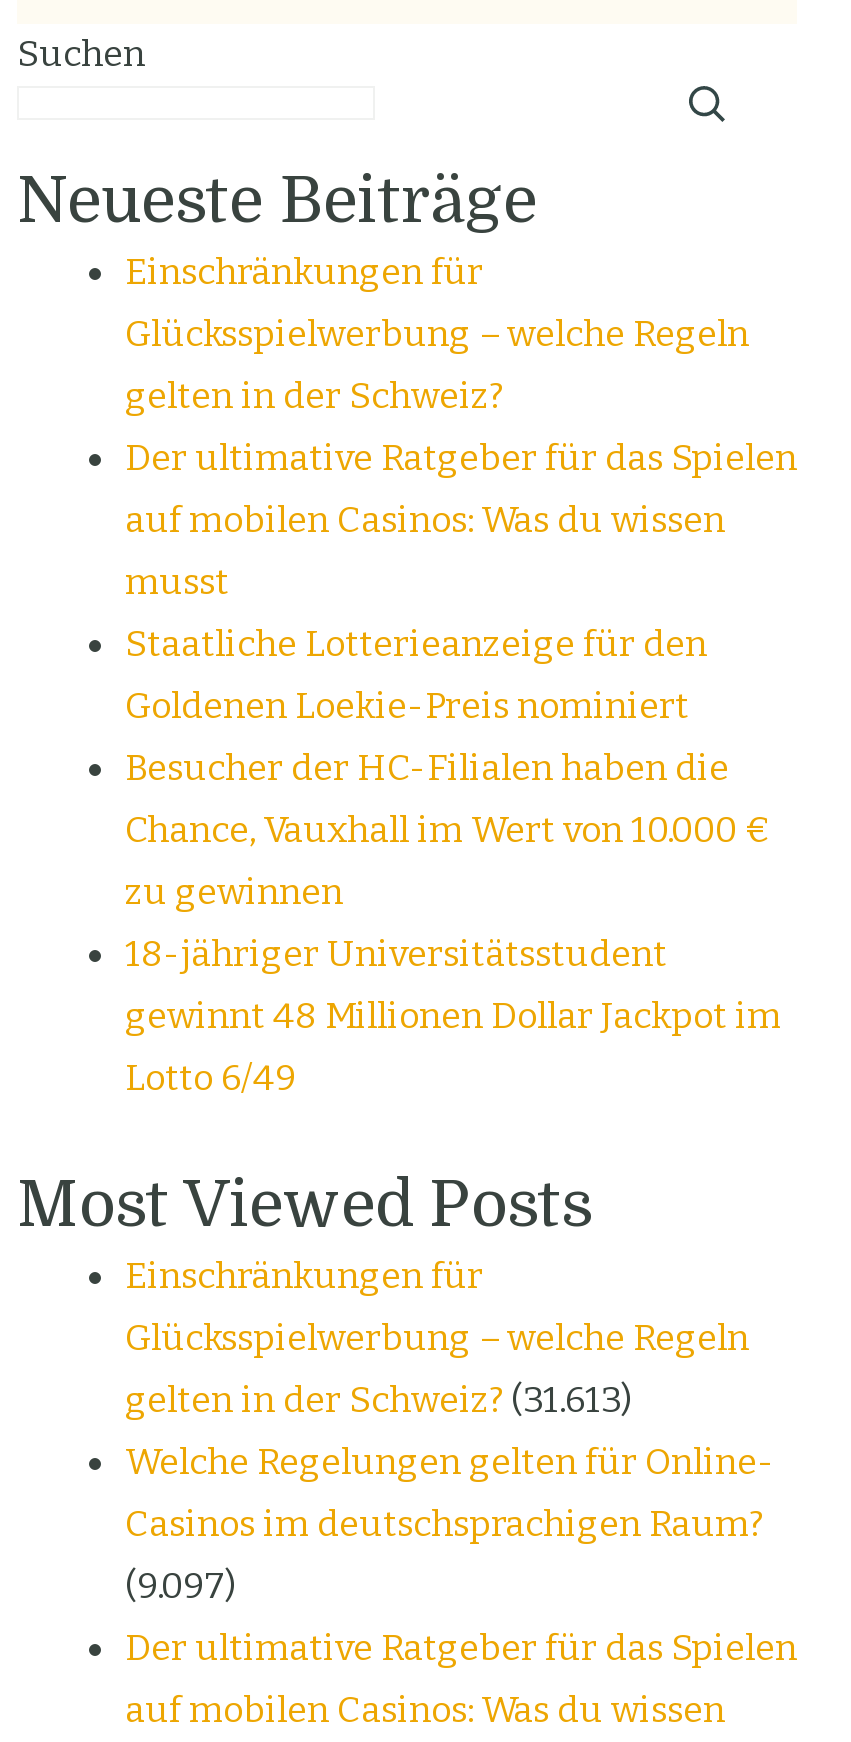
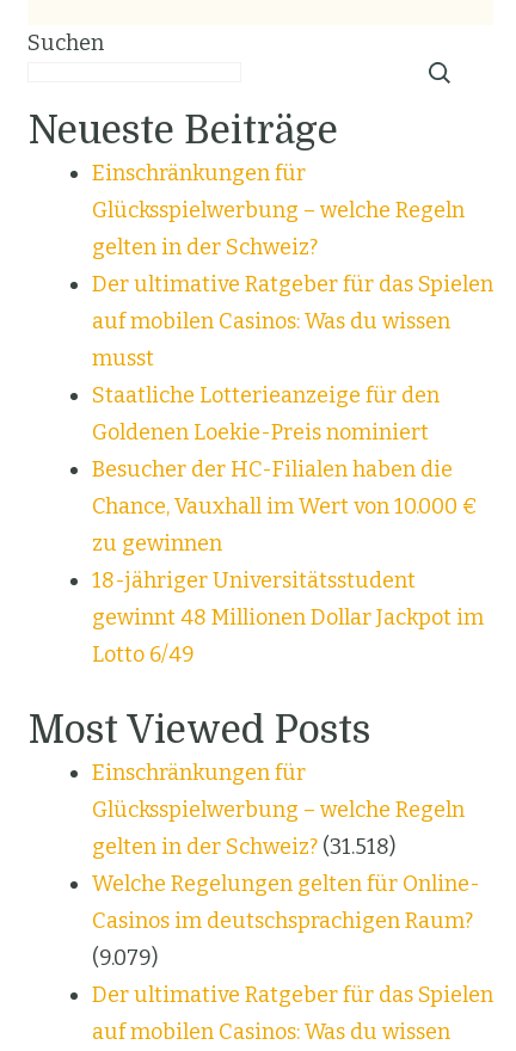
[125,1379,631,1423] gelten in der Schweiz? (31.613) -> [92,834,395,860] gelten in der Schweiz? (31.518)
[125,1565,235,1609] (9.097) -> [92,945,158,971] (9.079)

